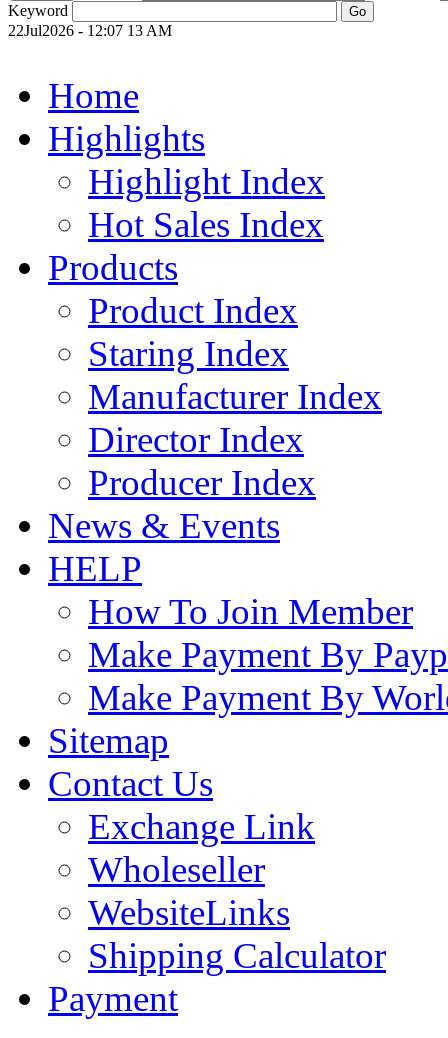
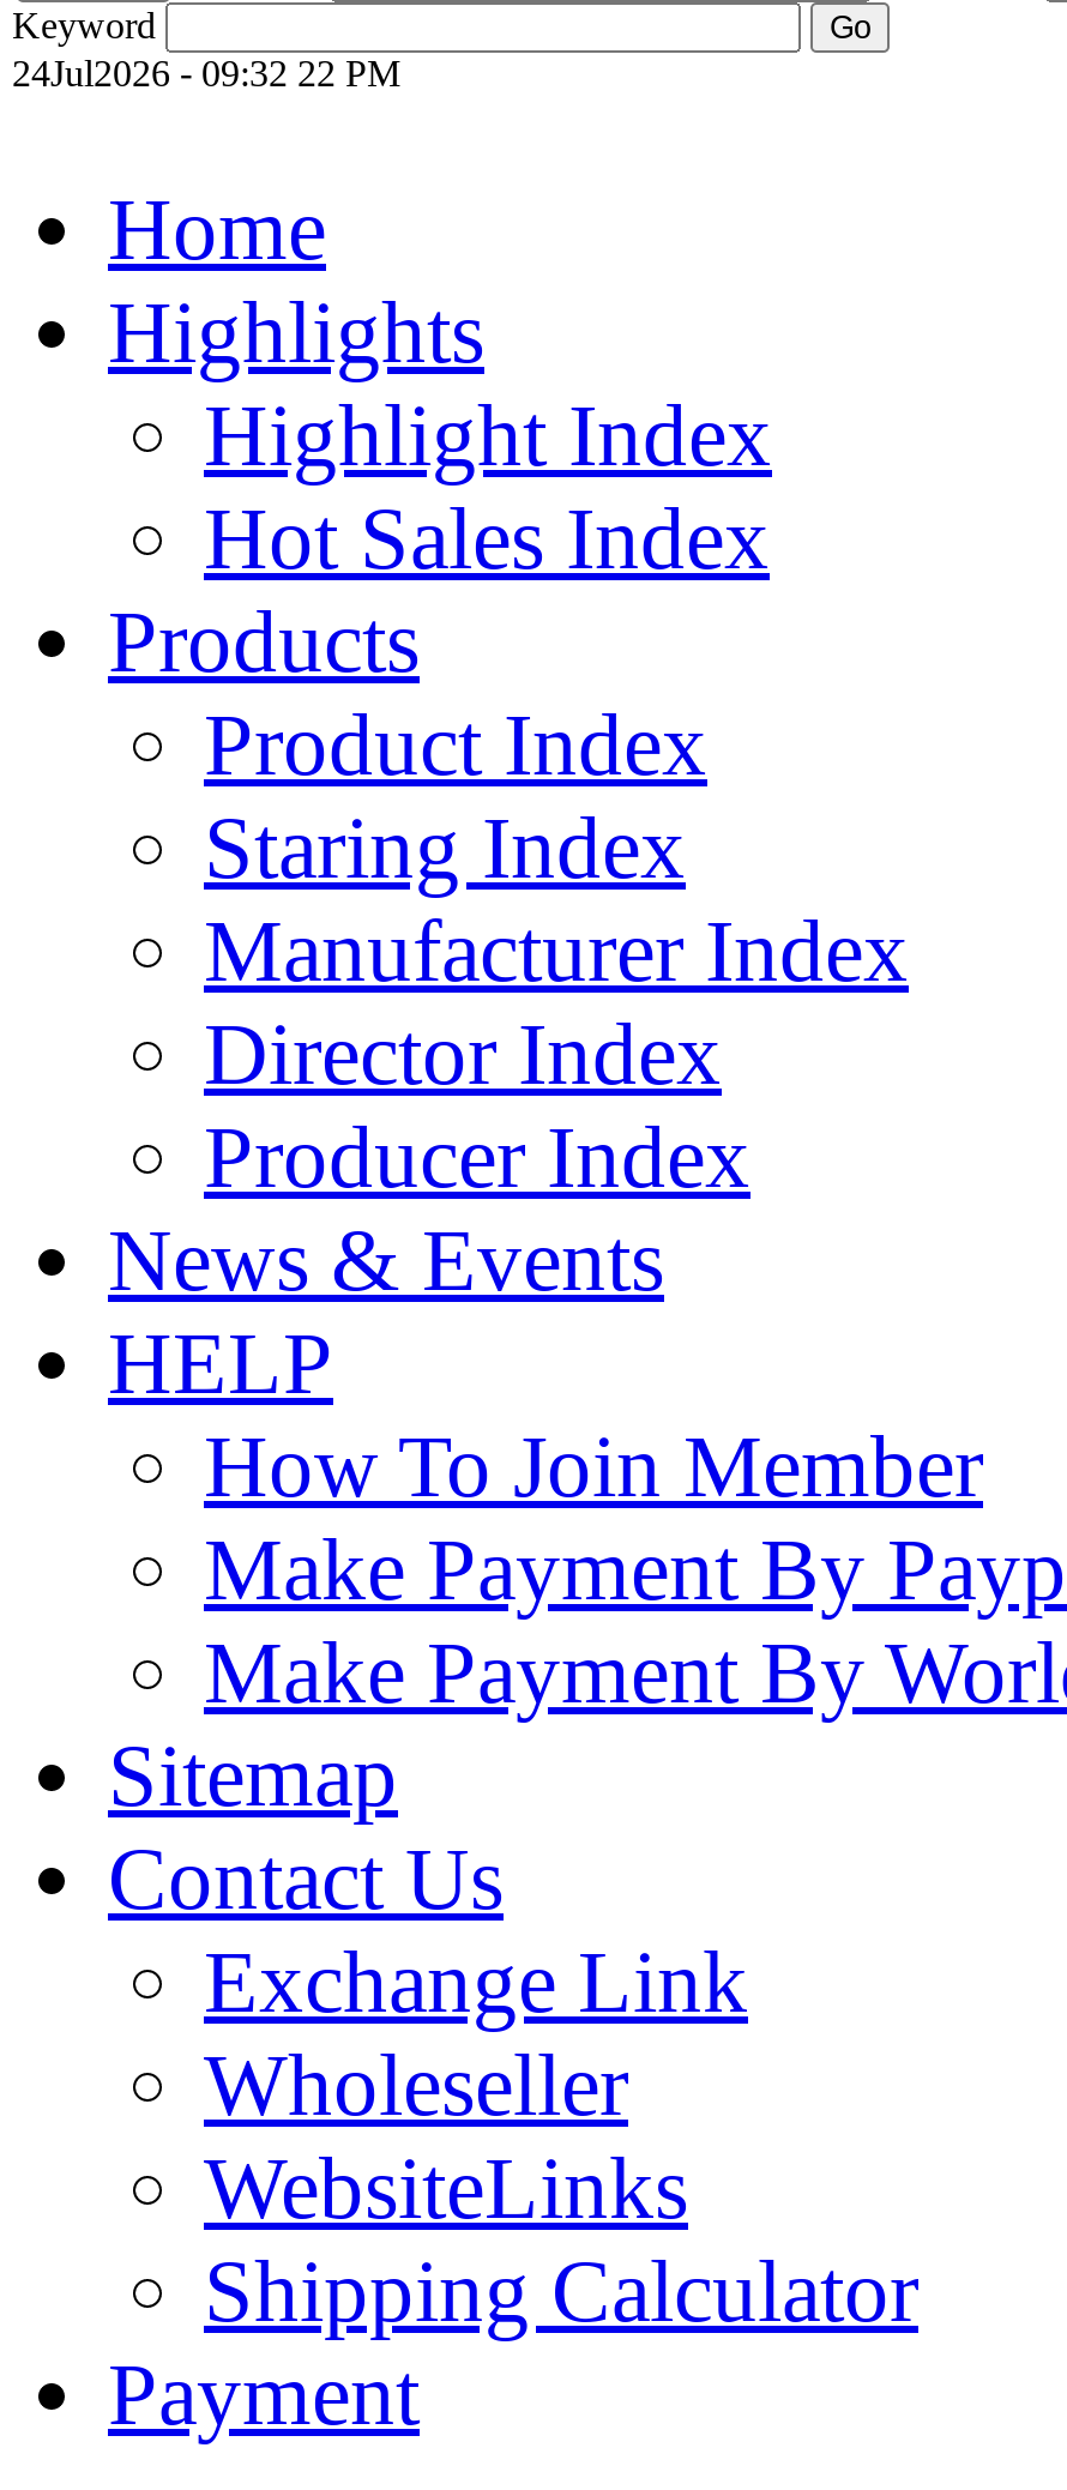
[8,22,172,39] 22Jul2026 - 12:07 13 AM -> [12,53,400,94] 24Jul2026 - 09:32 22 PM

